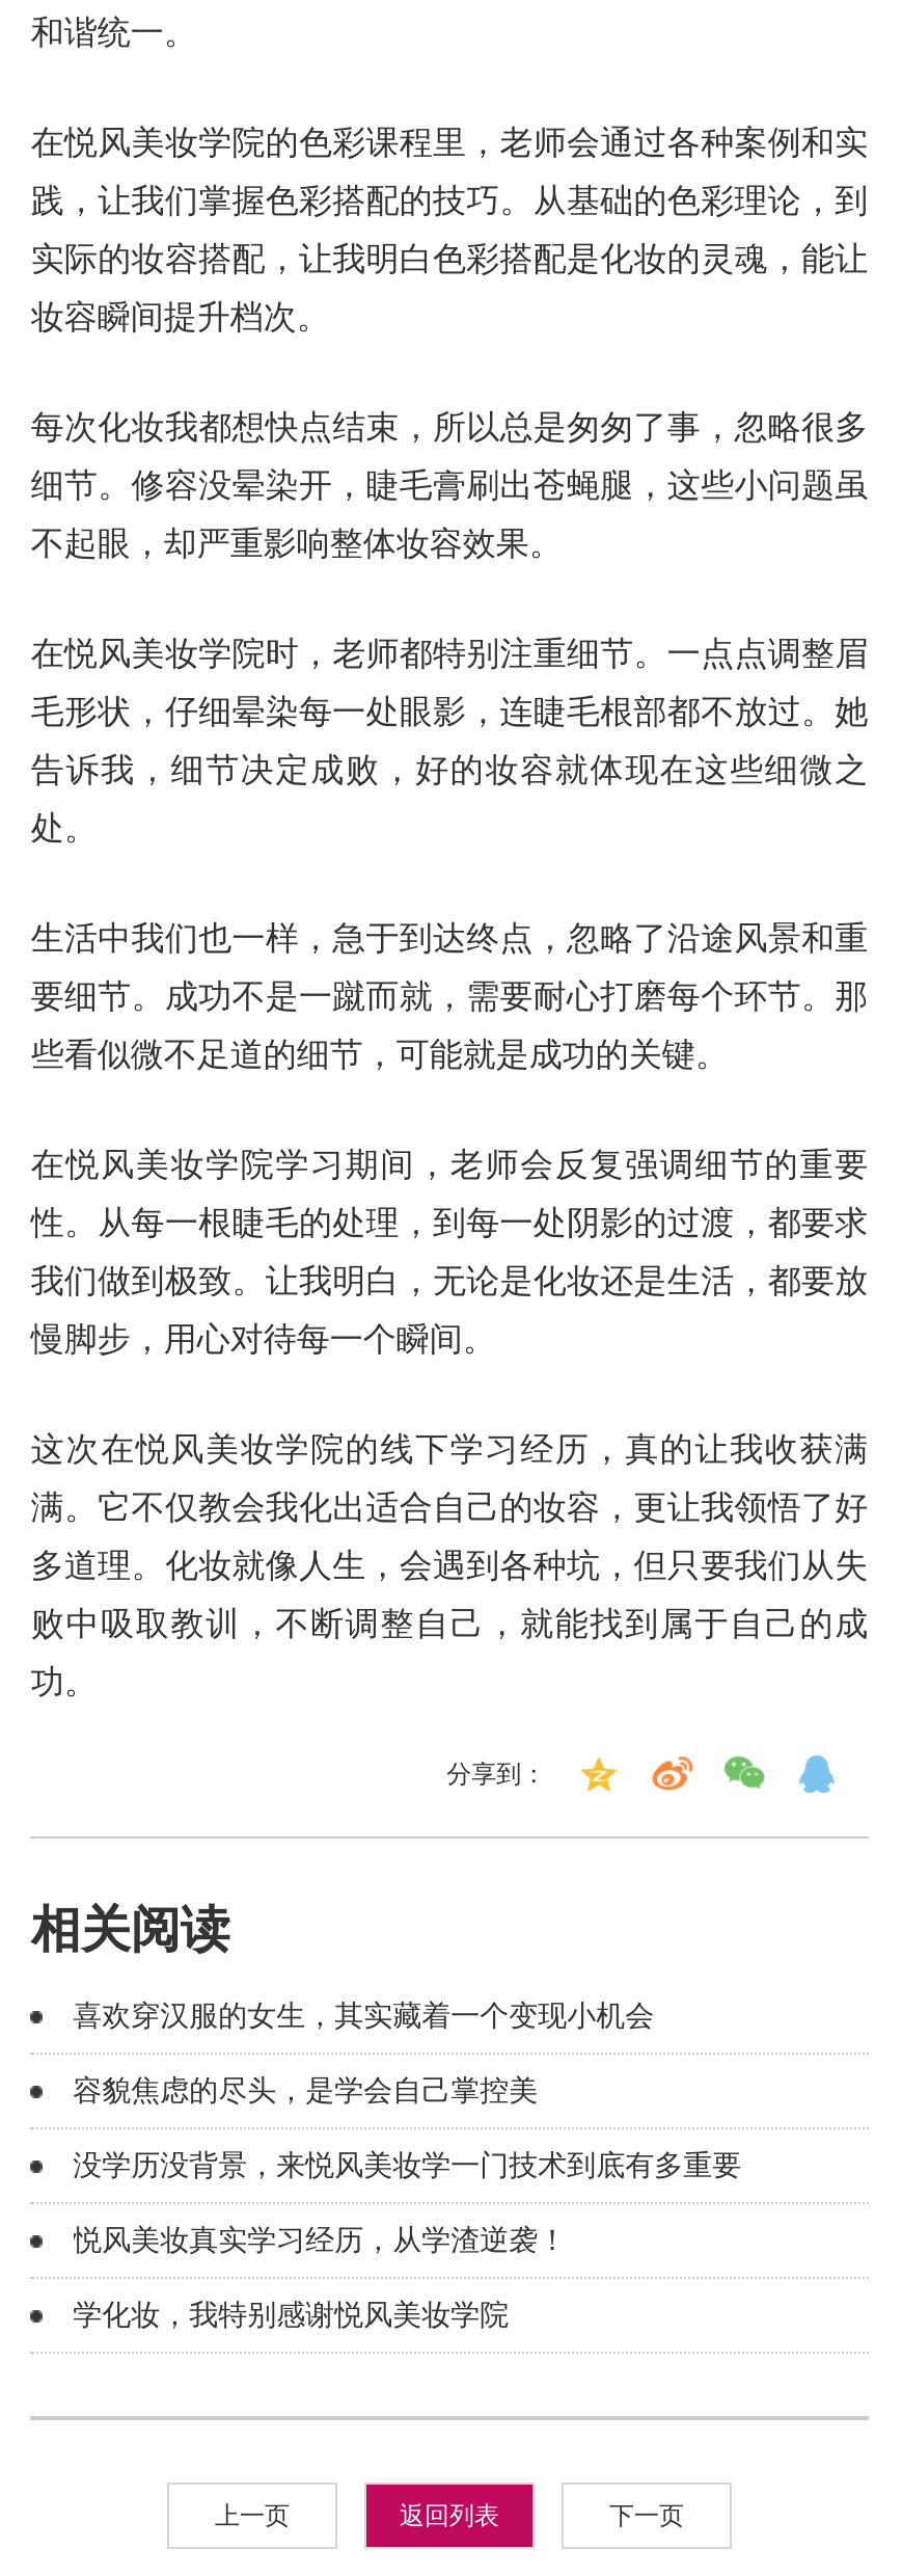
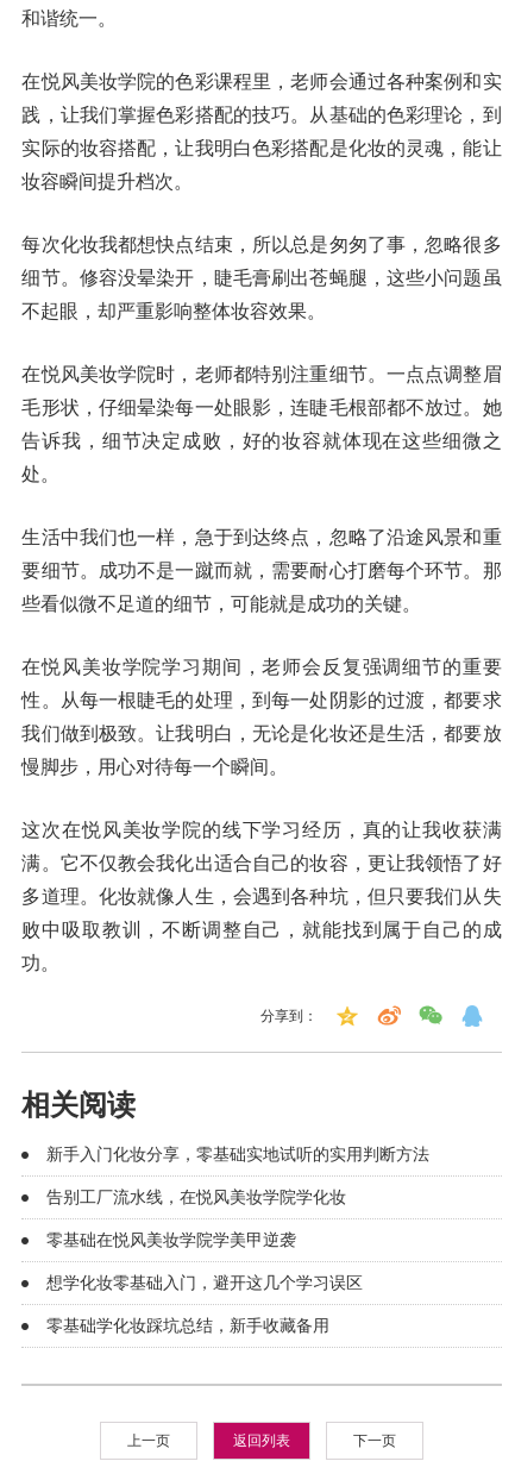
[73,1998,654,2031] 喜欢穿汉服的女生，其实藏着一个变现小机会 -> [46,1144,429,1163] 新手入门化妆分享，零基础实地试听的实用判断方法
[73,2073,538,2106] 容貌焦虑的尽头，是学会自己掌控美 -> [46,1187,346,1206] 告别工厂流水线，在悦风美妆学院学化妆
[73,2148,741,2181] 没学历没背景，来悦风美妆学一门技术到底有多重要 -> [46,1230,296,1249] 零基础在悦风美妆学院学美甲逆袭
[73,2222,567,2256] 悦风美妆真实学习经历，从学渣逆袭！ -> [46,1273,362,1292] 想学化妆零基础入门，避开这几个学习误区
[73,2297,509,2330] 学化妆，我特别感谢悦风美妆学院 -> [46,1316,329,1335] 零基础学化妆踩坑总结，新手收藏备用

